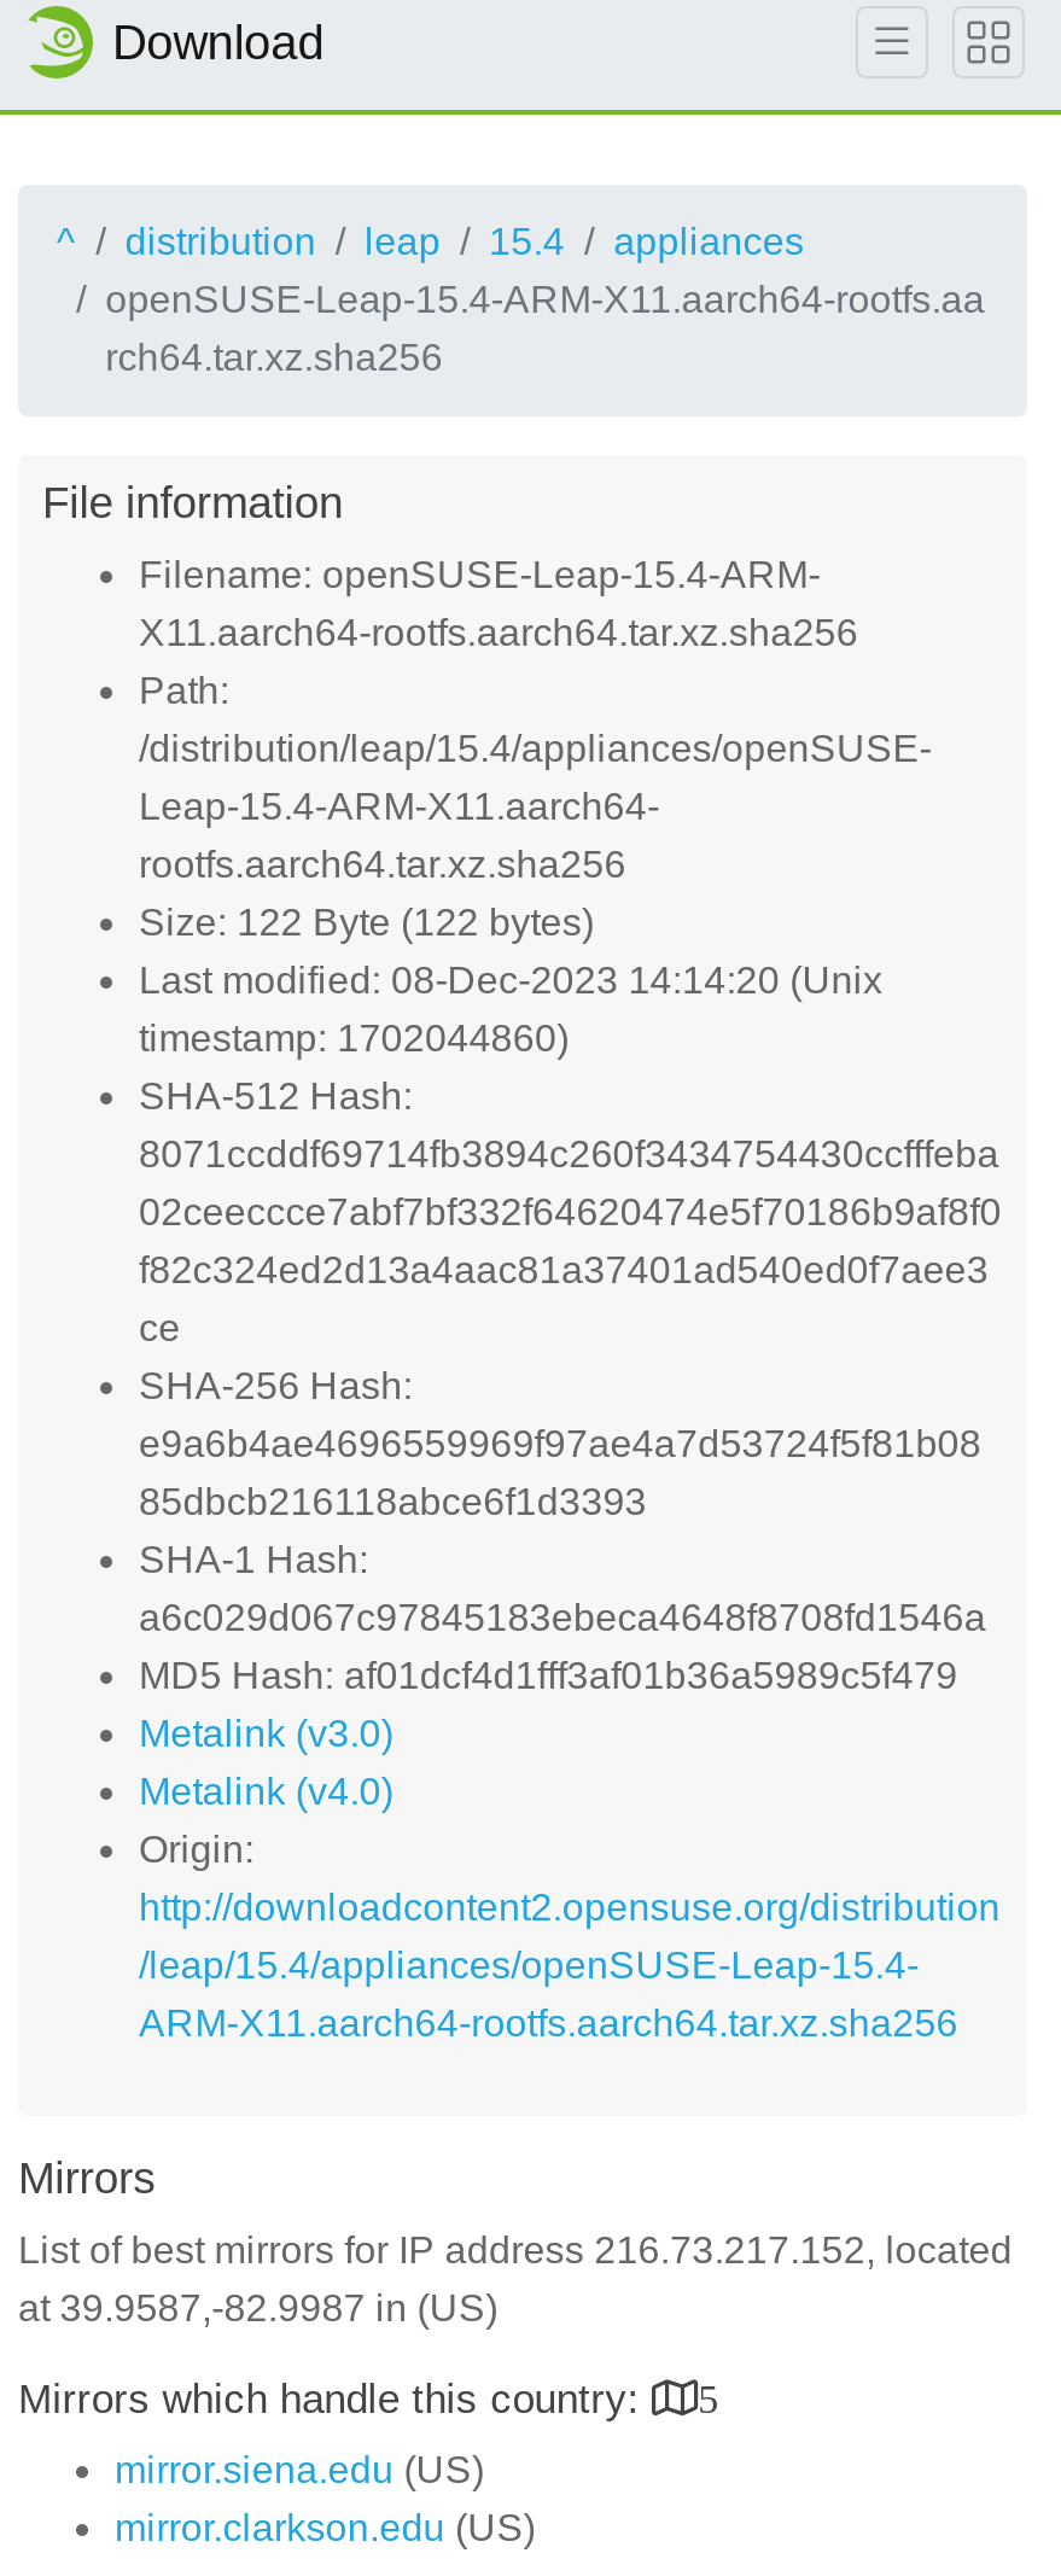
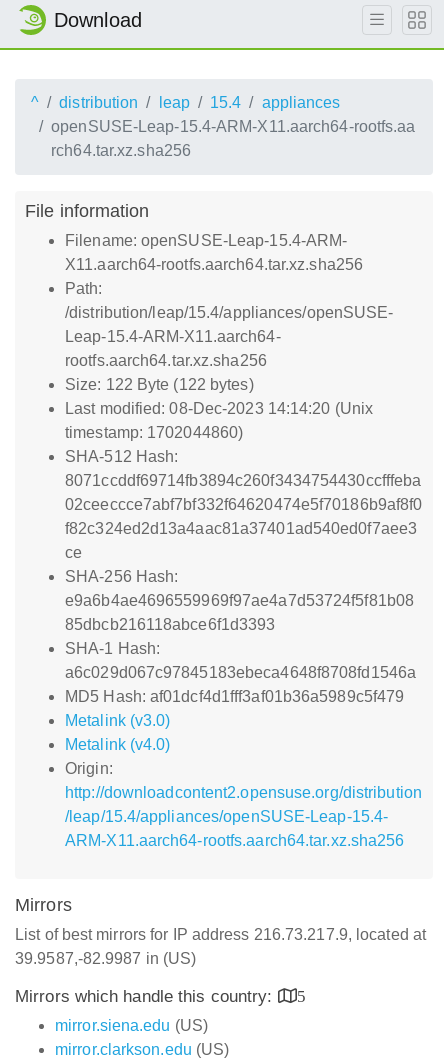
[18,2229,1012,2328] List of best mirrors for IP address 216.73.217.152, located | at 39.9587,-82.9987 in (US) -> [15,926,426,967] List of best mirrors for IP address 216.73.217.9, located at | 39.9587,-82.9987 in (US)

